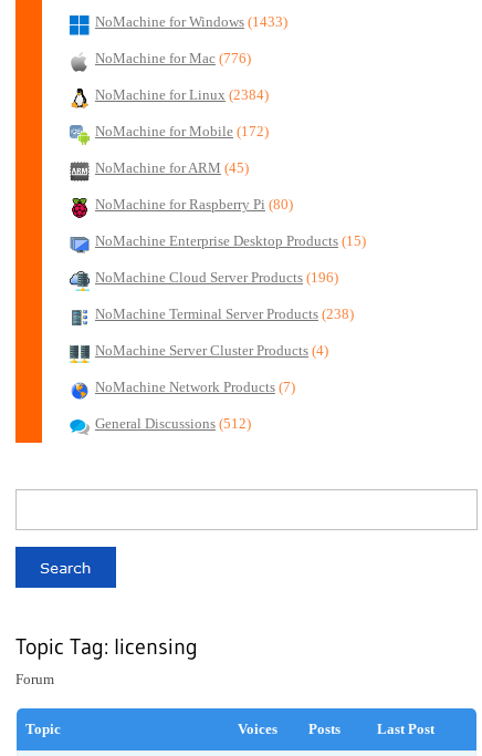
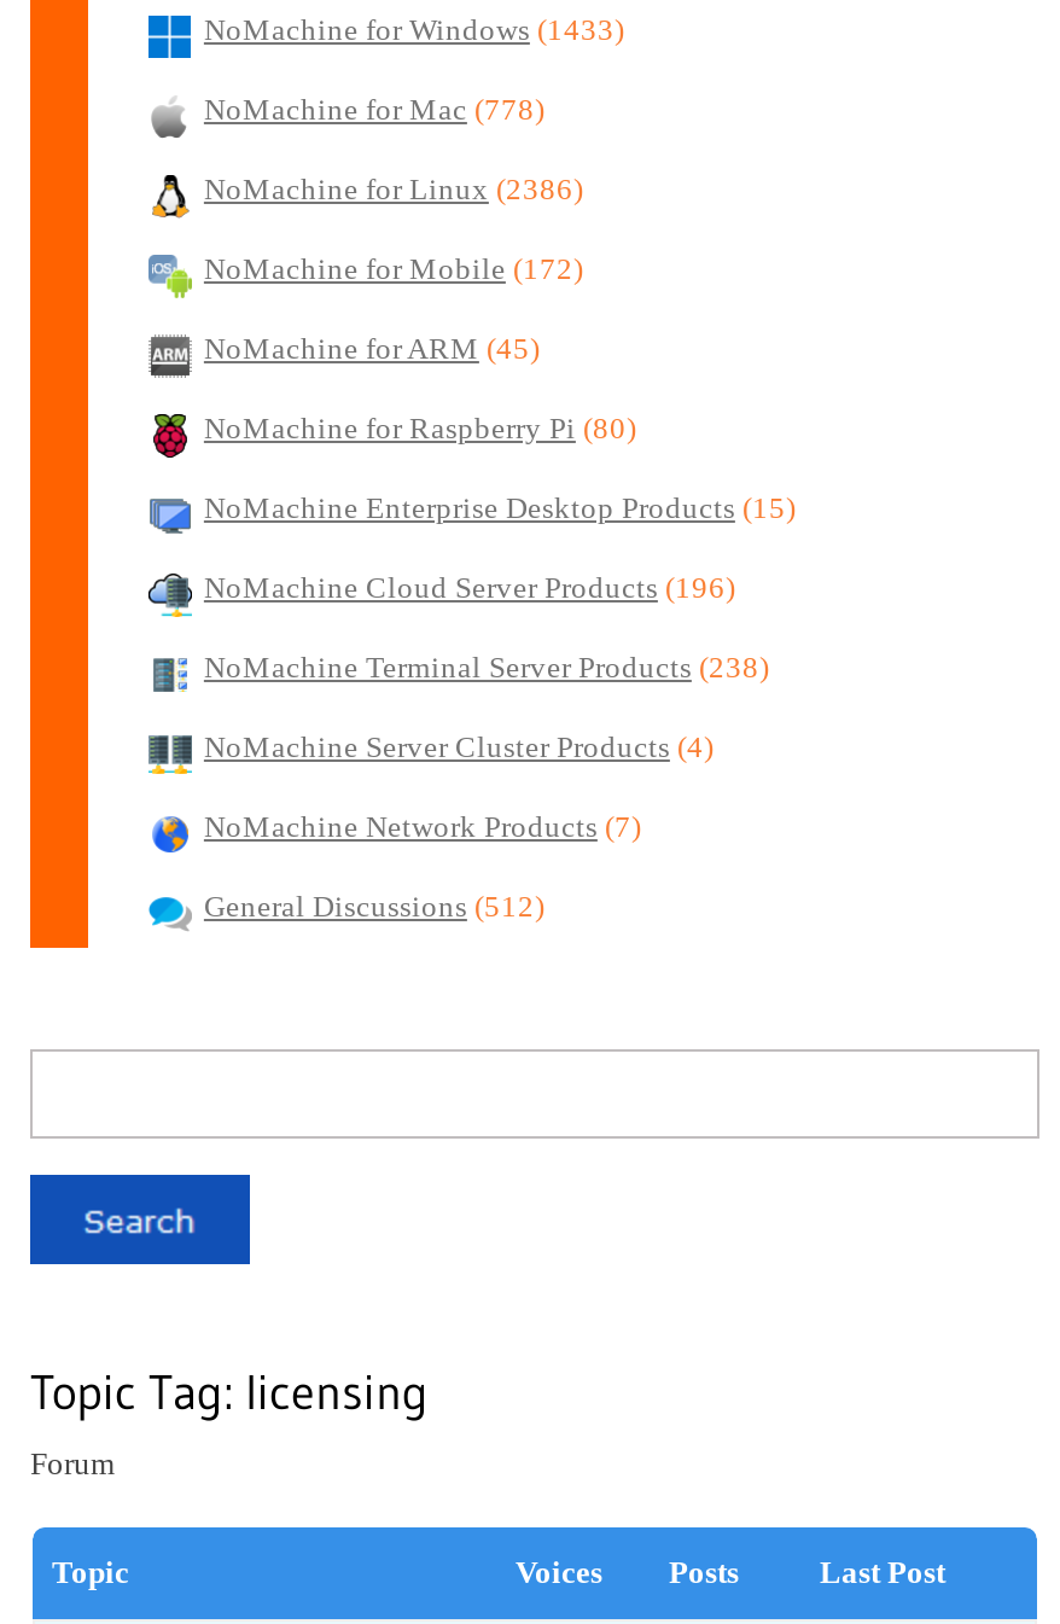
[95,51,251,66] NoMachine for Mac (776) -> [204,93,544,127] NoMachine for Mac (778)
[95,87,269,103] NoMachine for Linux (2384) -> [204,173,583,206] NoMachine for Linux (2386)

